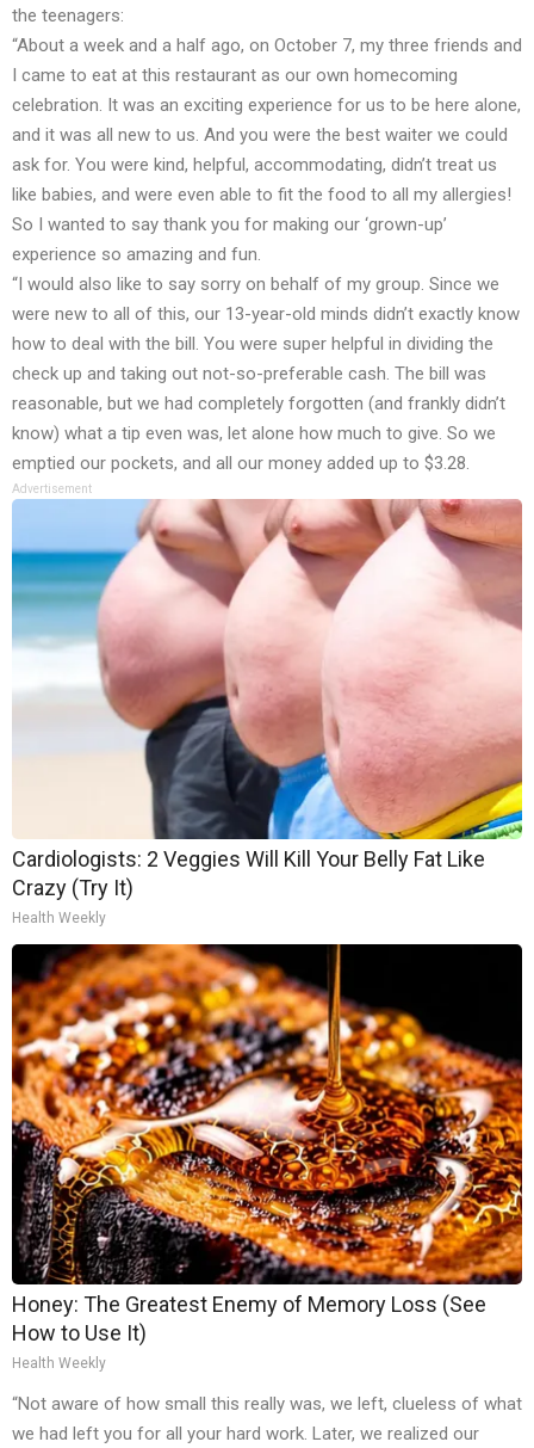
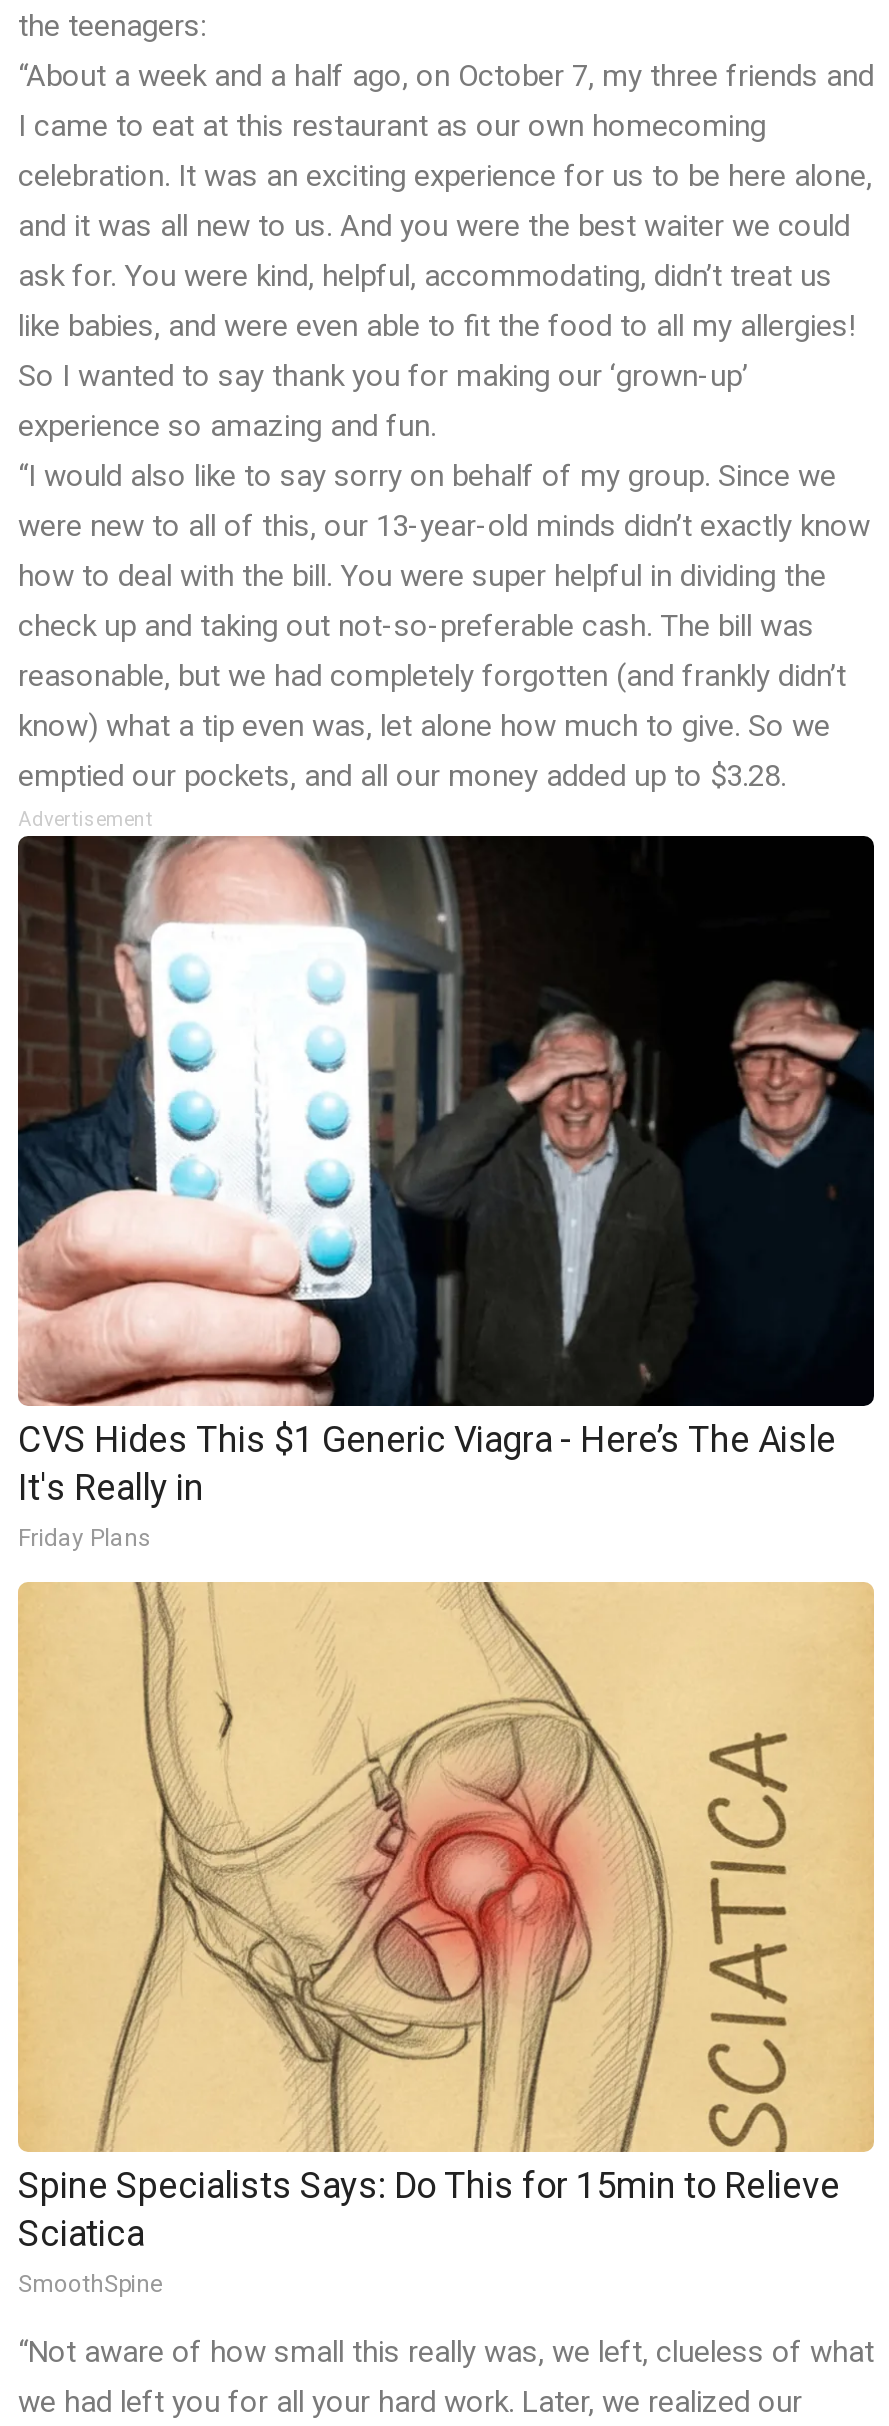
[11,498,523,926] [image] | Cardiologists: 2 Veggies Will Kill Your Belly Fat Like | Crazy (Try It) | Health Weekly -> [16,834,876,1551] [image] | CVS Hides This $1 Generic Viagra - Here’s The Aisle | It's Really in | Friday Plans
[11,943,523,1371] [image] | Honey: The Greatest Enemy of Memory Loss (See | How to Use It) | Health Weekly -> [18,1580,874,2297] [image] | Spine Specialists Says: Do This for 15min to Relieve | Sciatica | SmoothSpine

